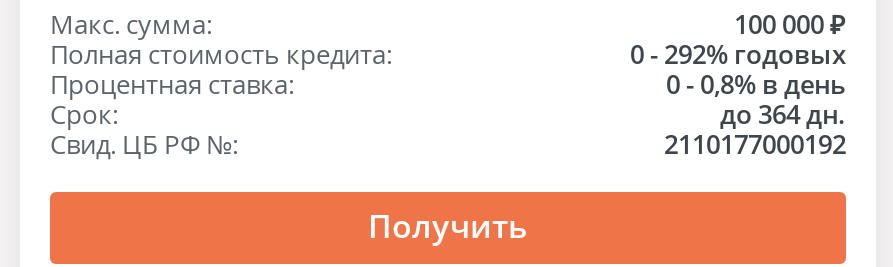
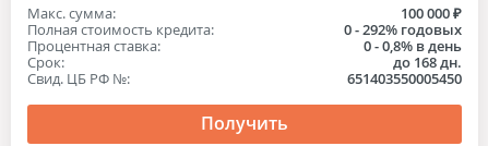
[720,96,846,132] до 364 дн. -> [393,52,462,72] до 168 дн.
[664,126,846,162] 2110177000192 -> [347,69,462,88] 651403550005450

